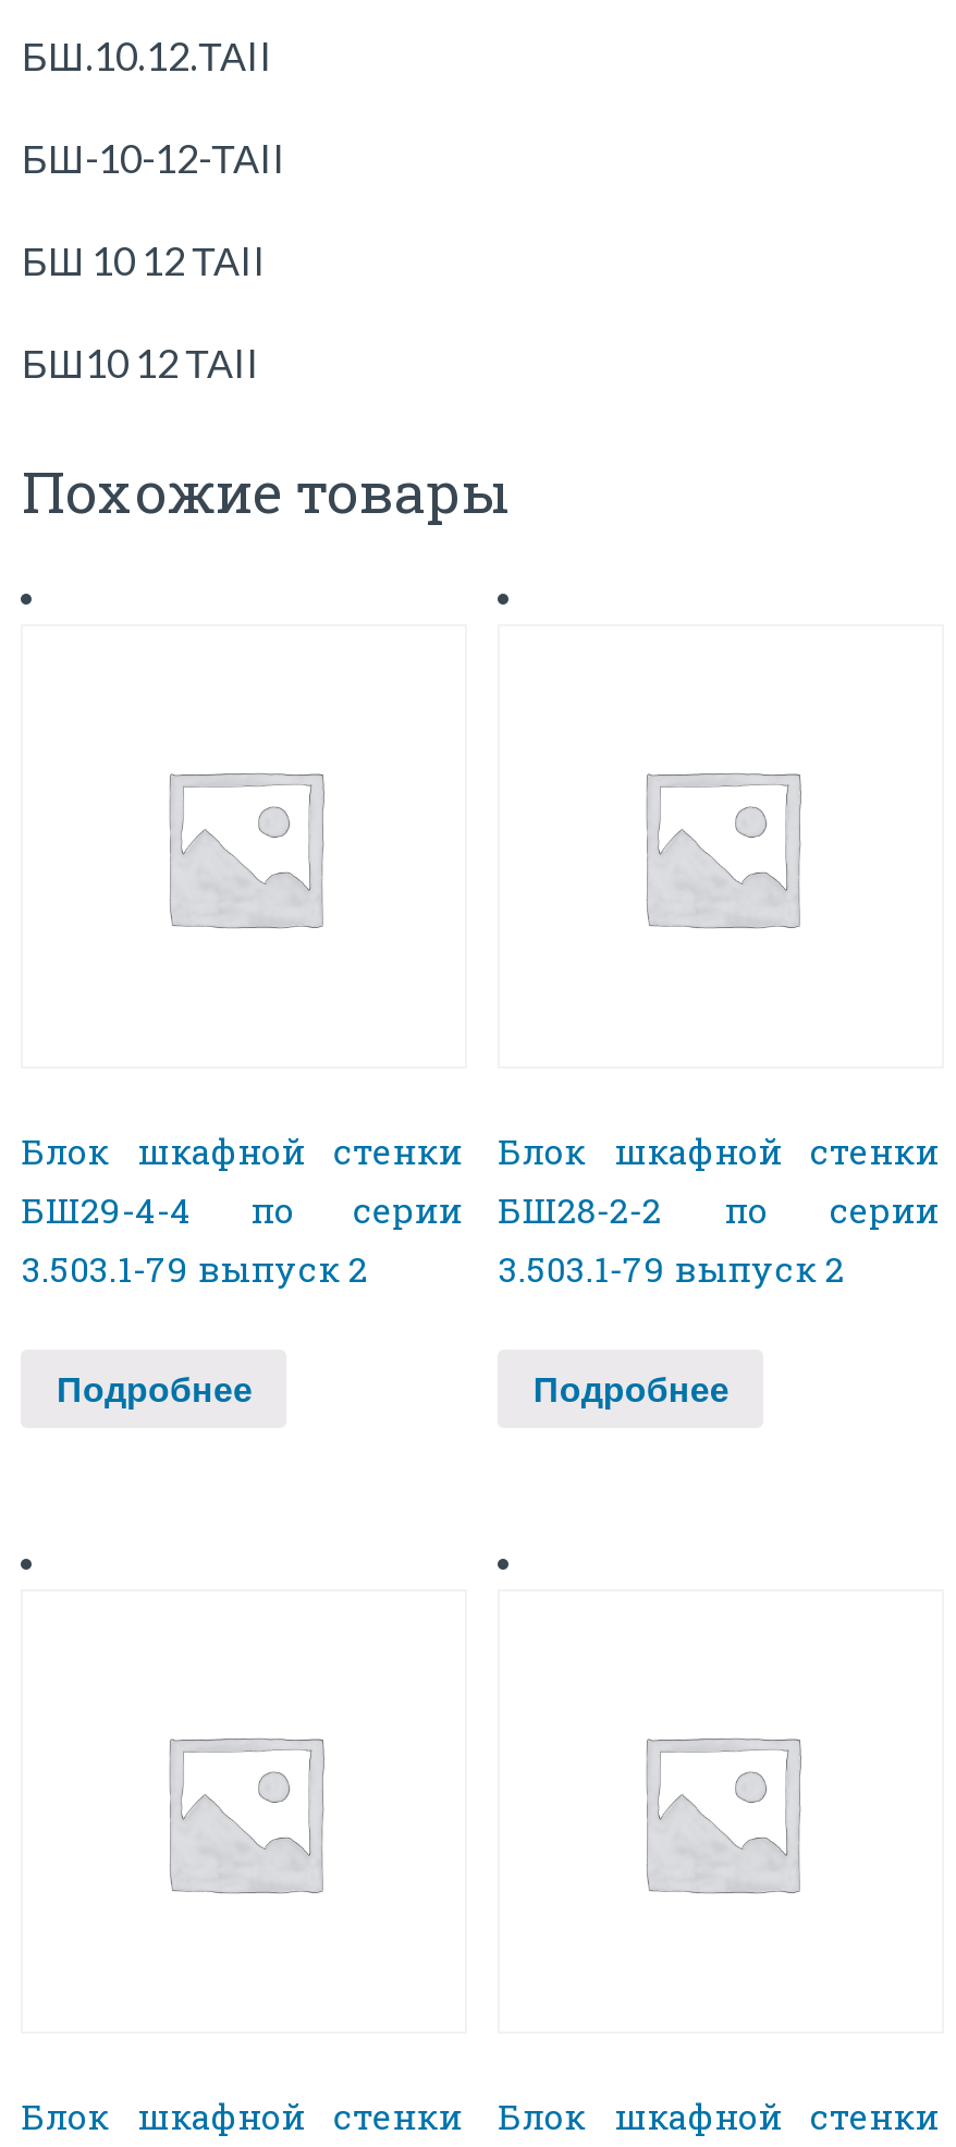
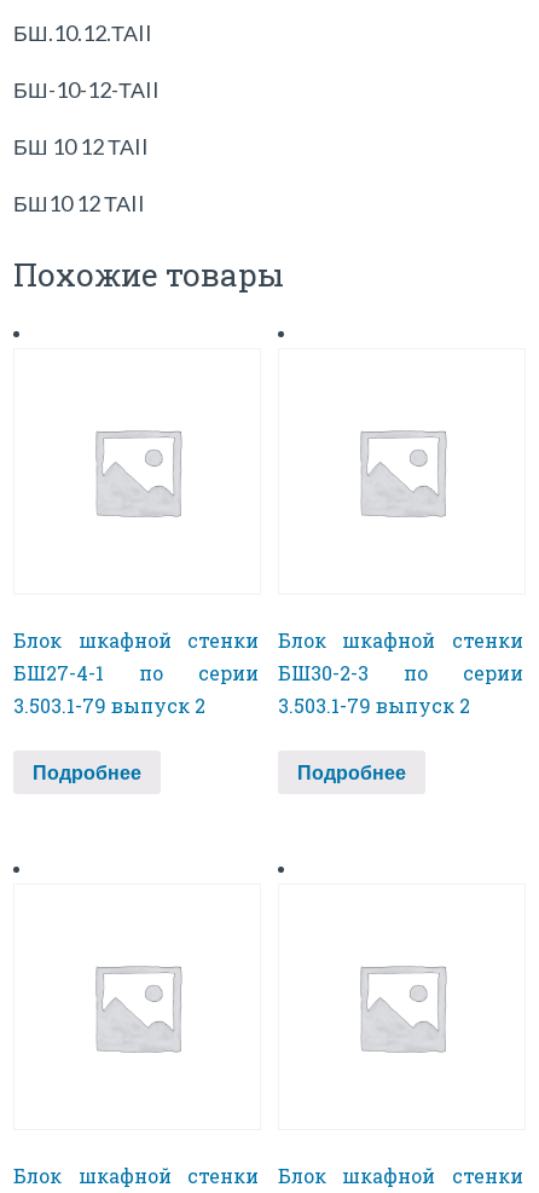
[22,1186,462,1232] БШ29-4-4 по серии -> [14,660,258,685] БШ27-4-1 по серии
[498,1186,939,1232] БШ28-2-2 по серии -> [278,660,523,685] БШ30-2-3 по серии

